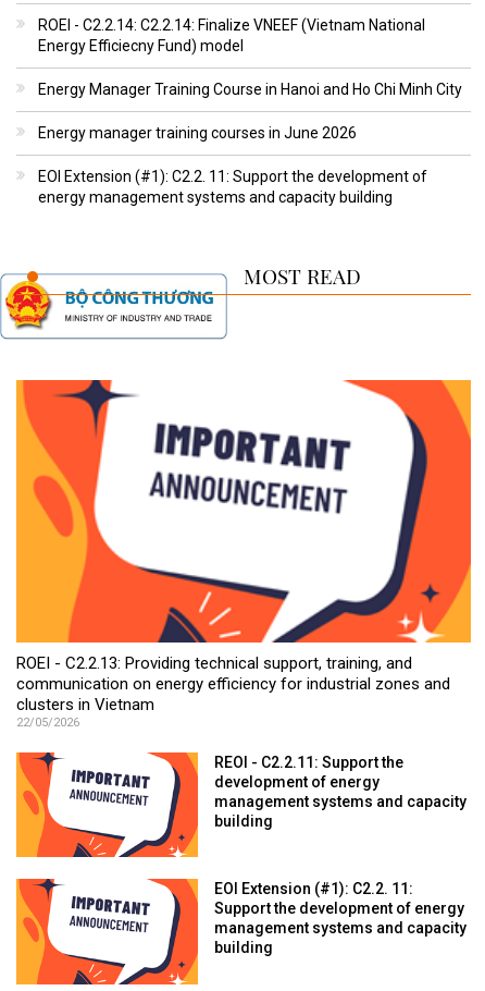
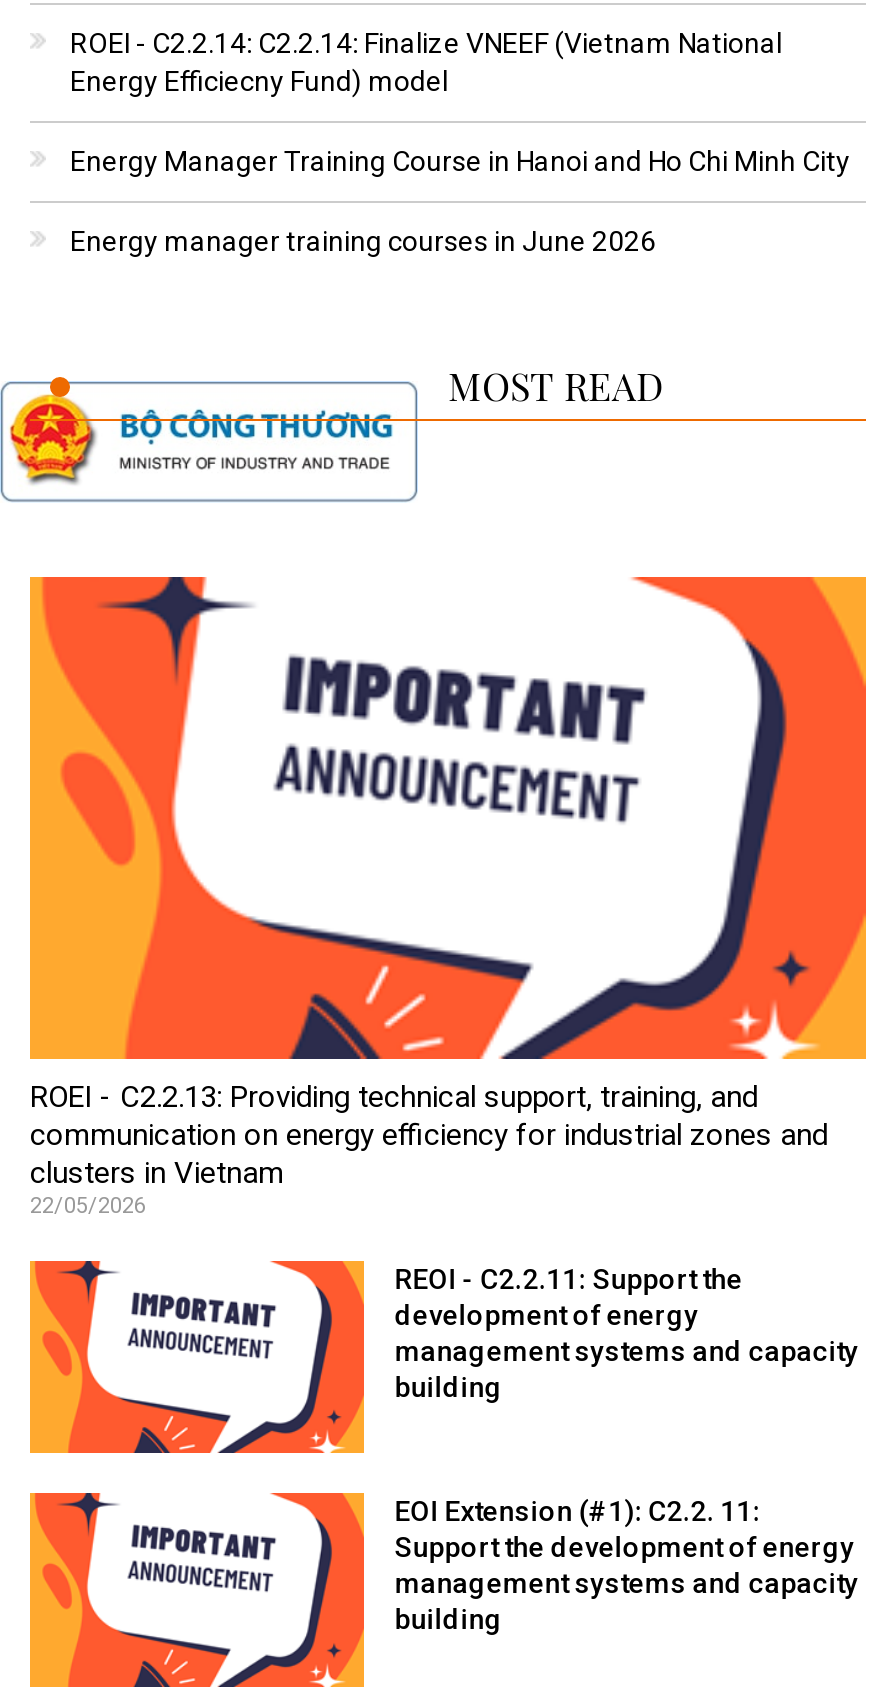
[38,168,427,206] EOI Extension (#1): C2.2. 11: Support the development of | energy management systems and capacity building -> none

